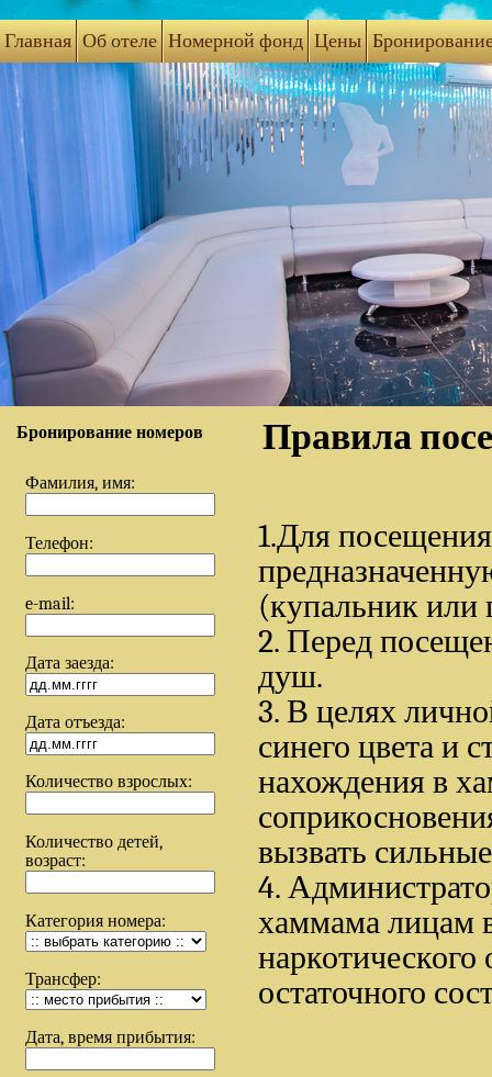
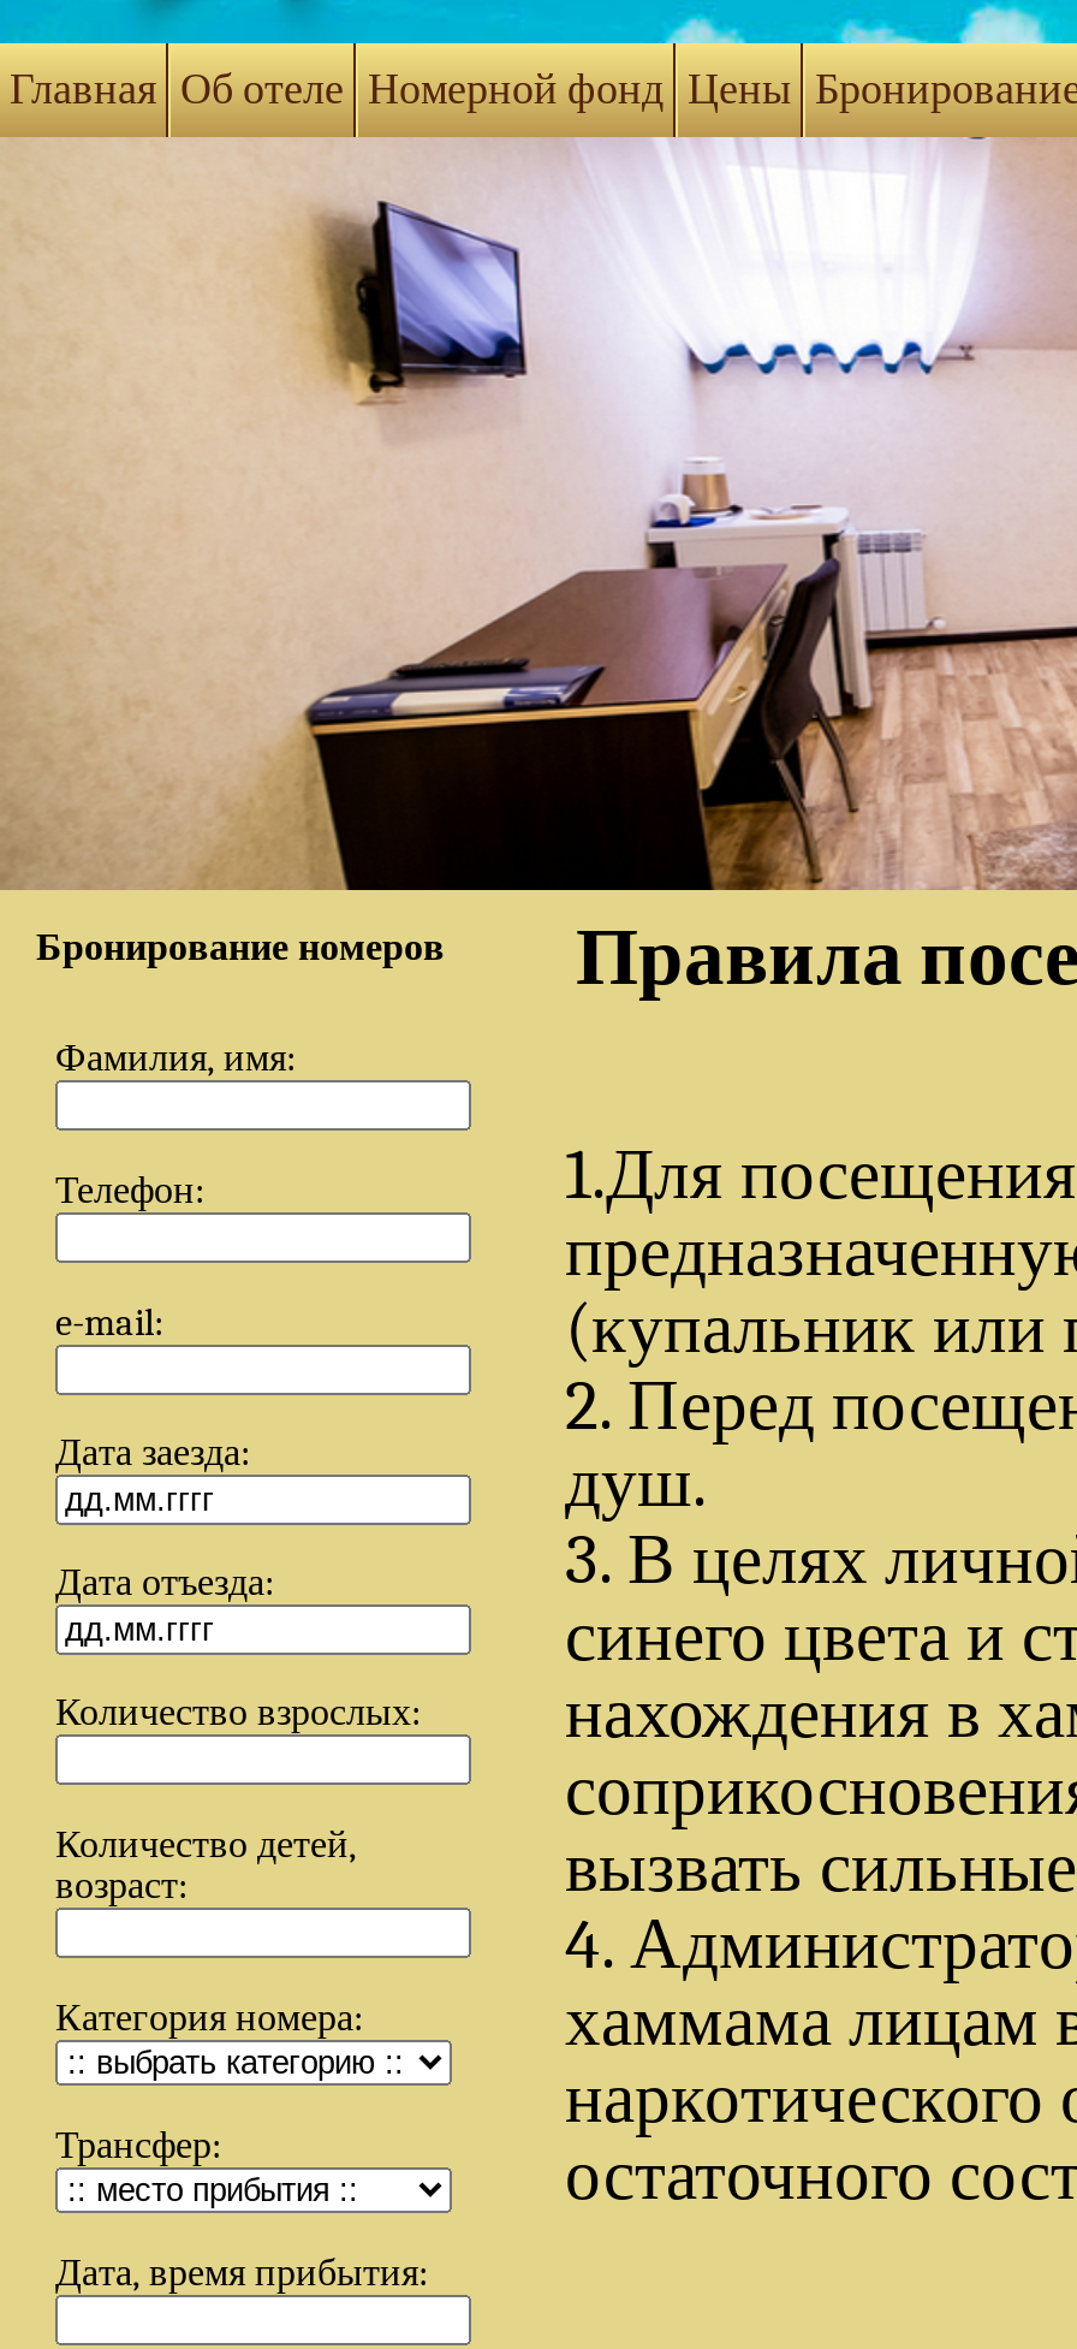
[3,61,489,407] [image] -> [7,135,1070,892] [image]

